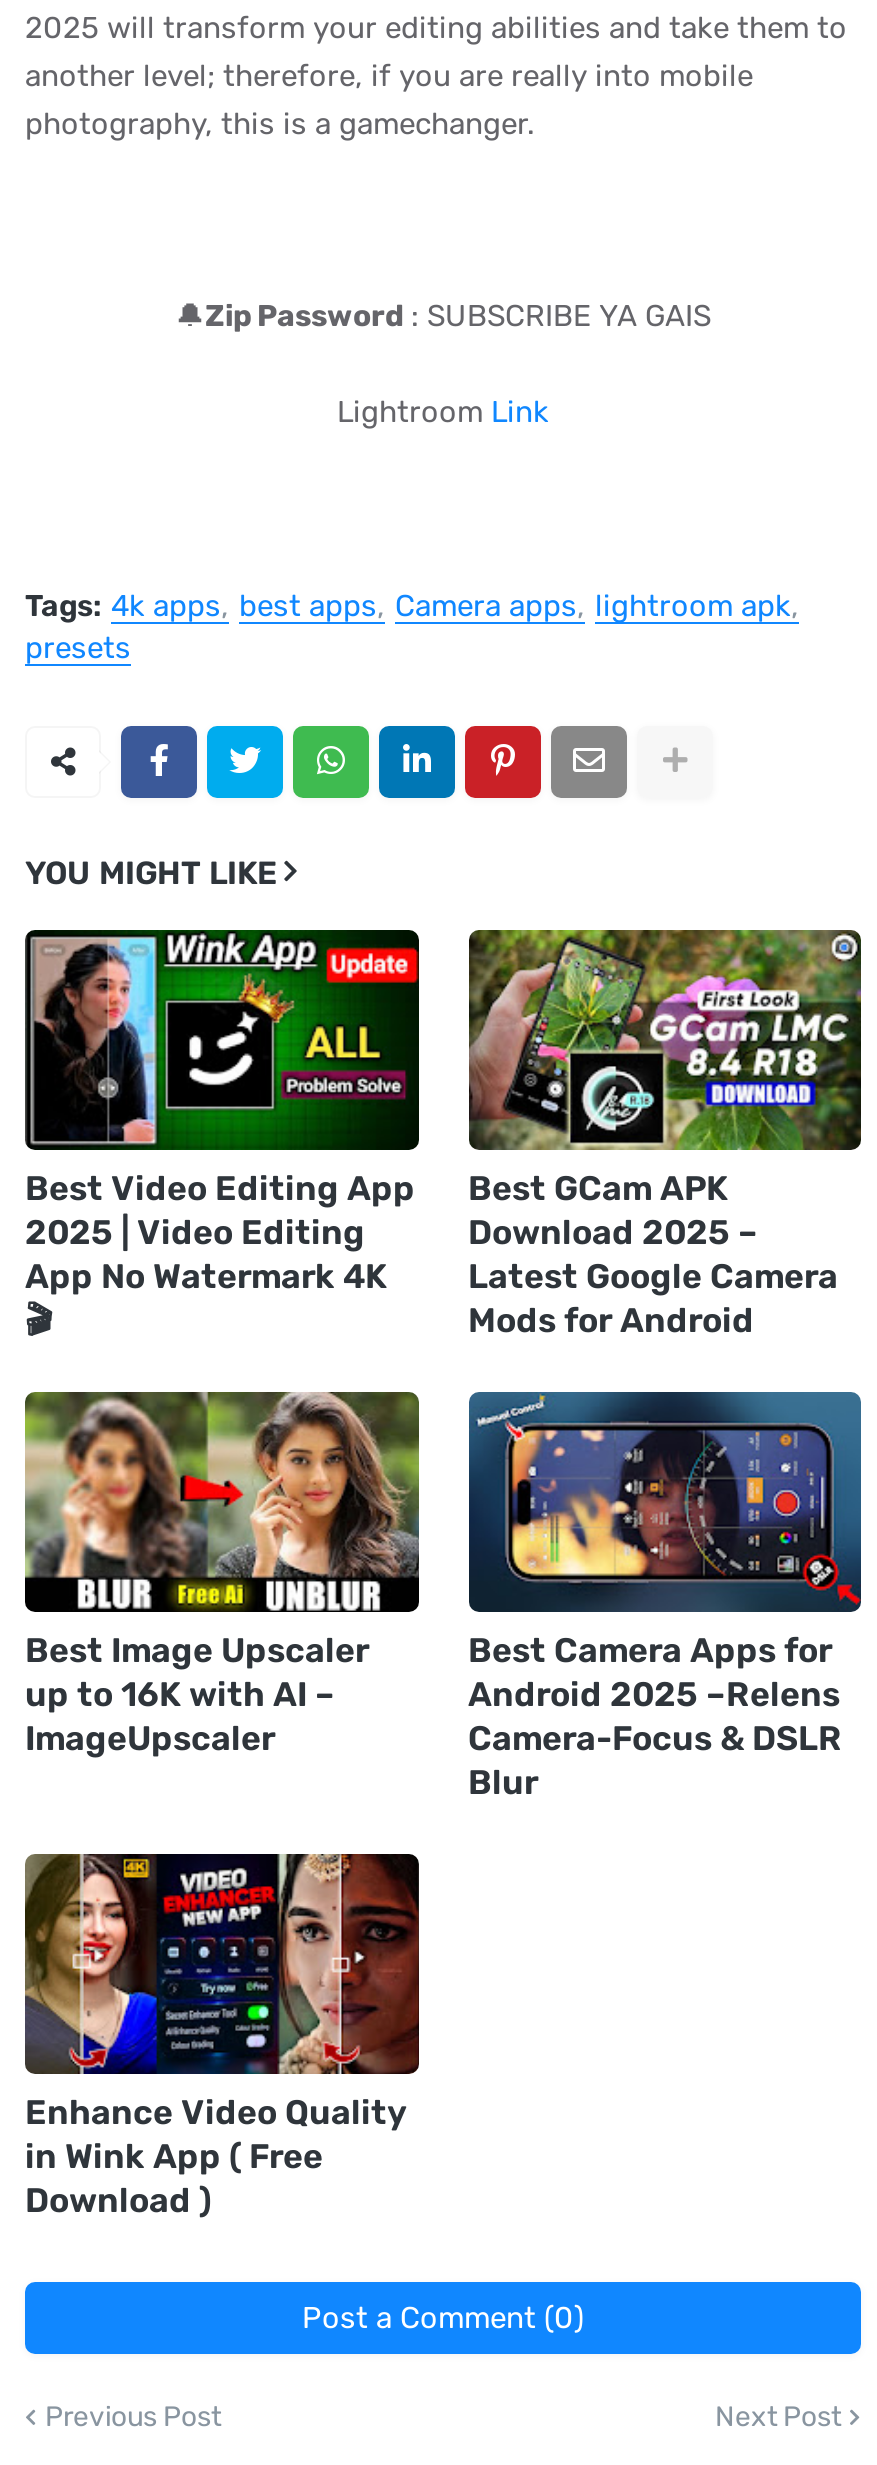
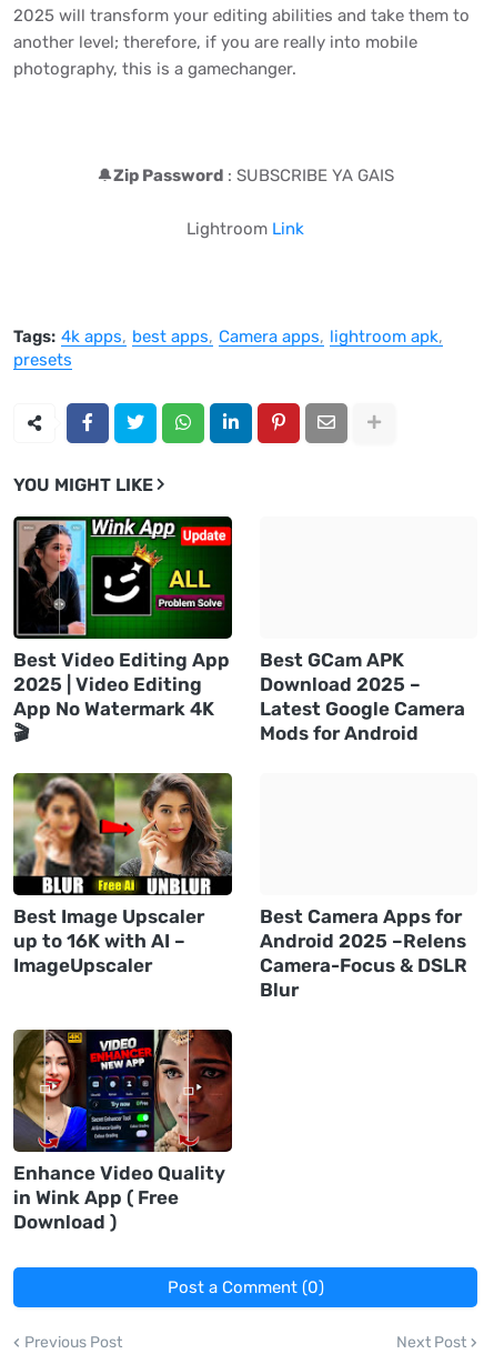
[467,928,863,1152] [image] -> none
[467,1390,863,1614] [image] -> none

